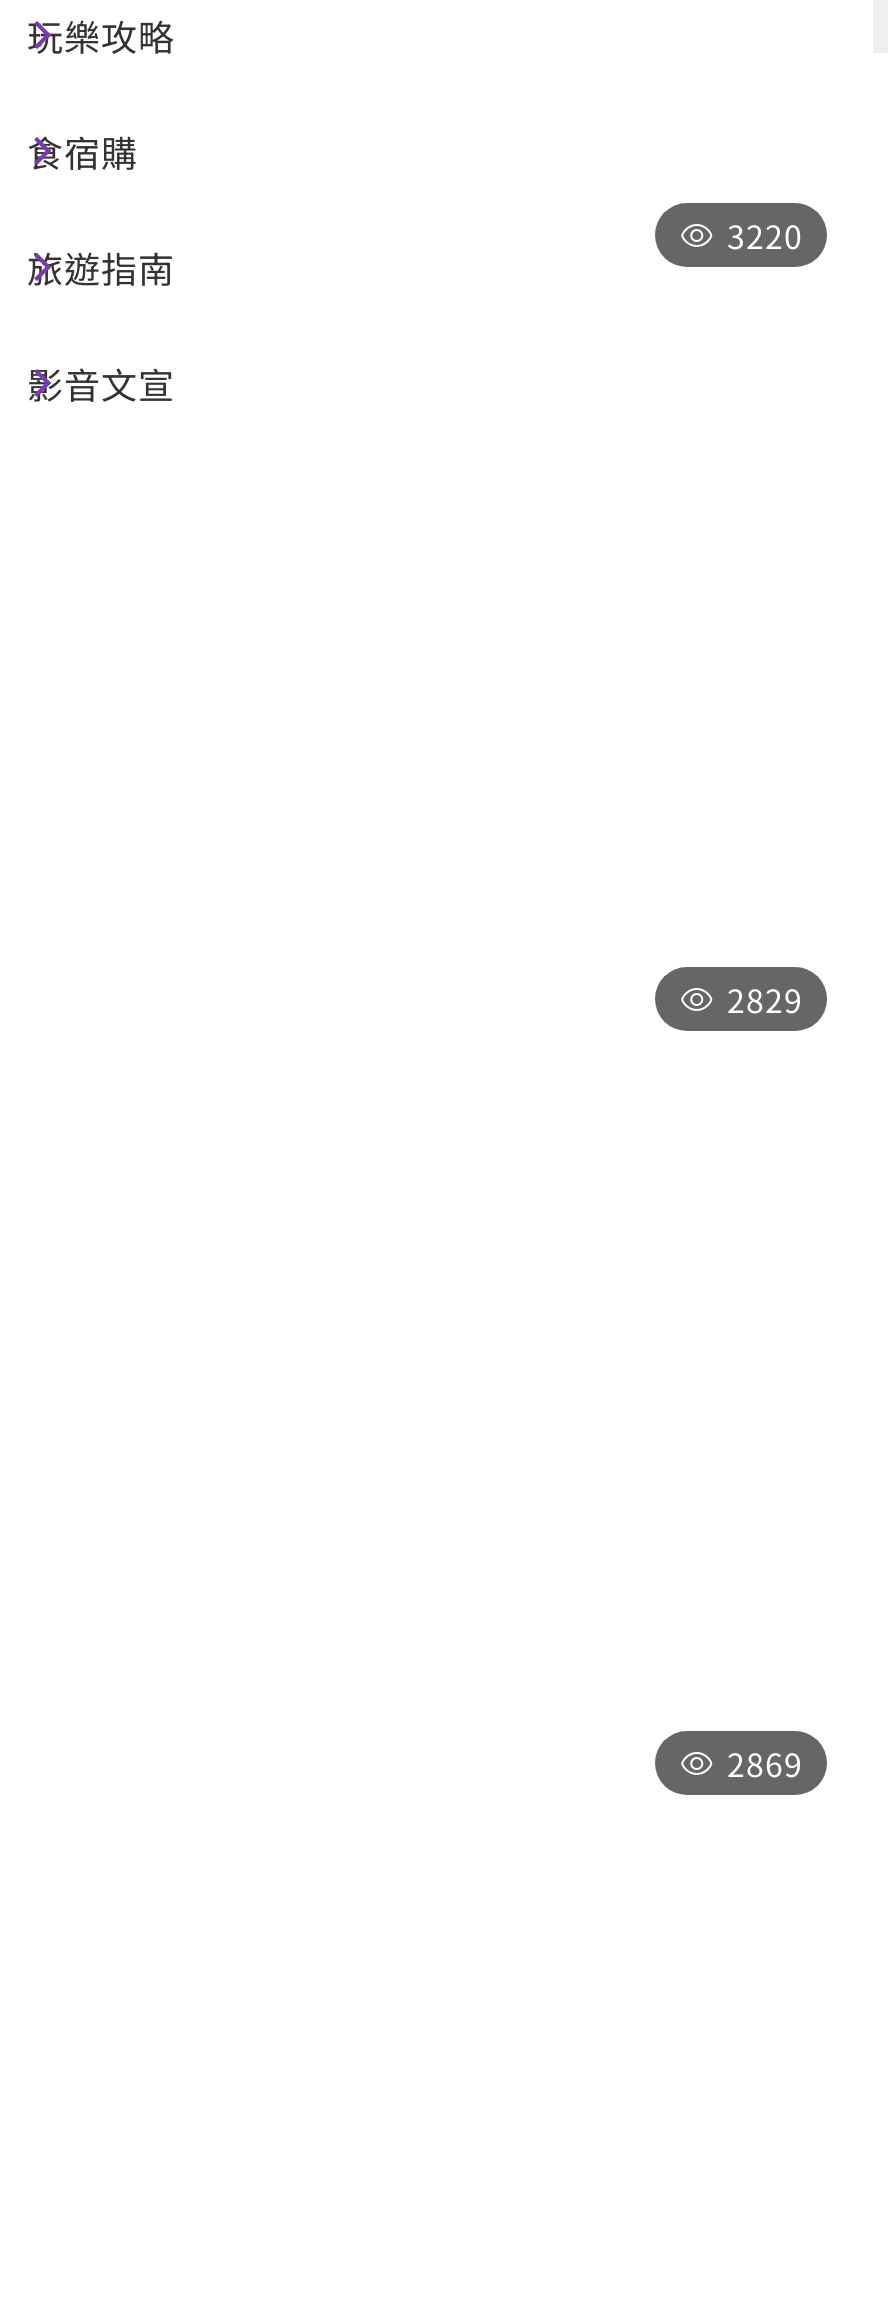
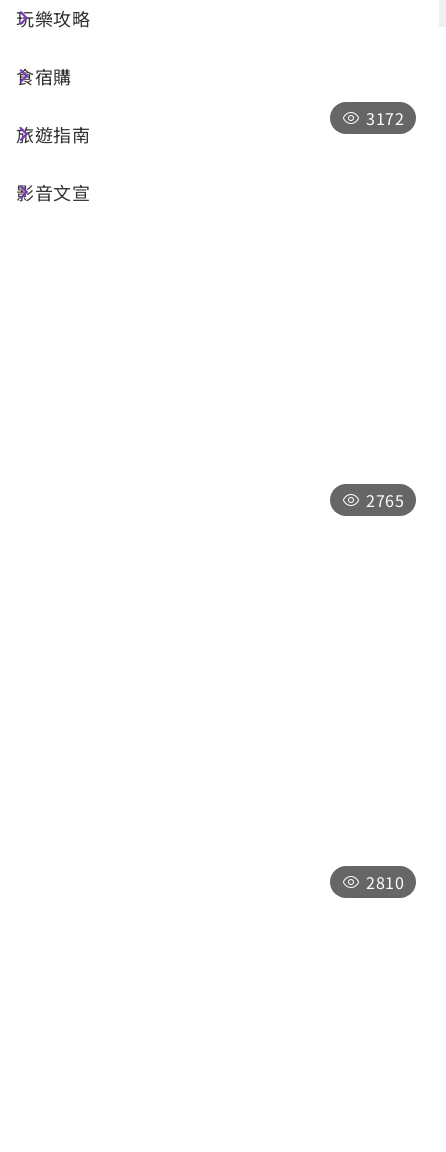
[727,211,803,259] 3220 -> [366,106,404,130] 3172
[727,975,803,1023] 2829 -> [366,488,404,512] 2765
[727,1740,803,1788] 2869 -> [366,870,404,894] 2810

